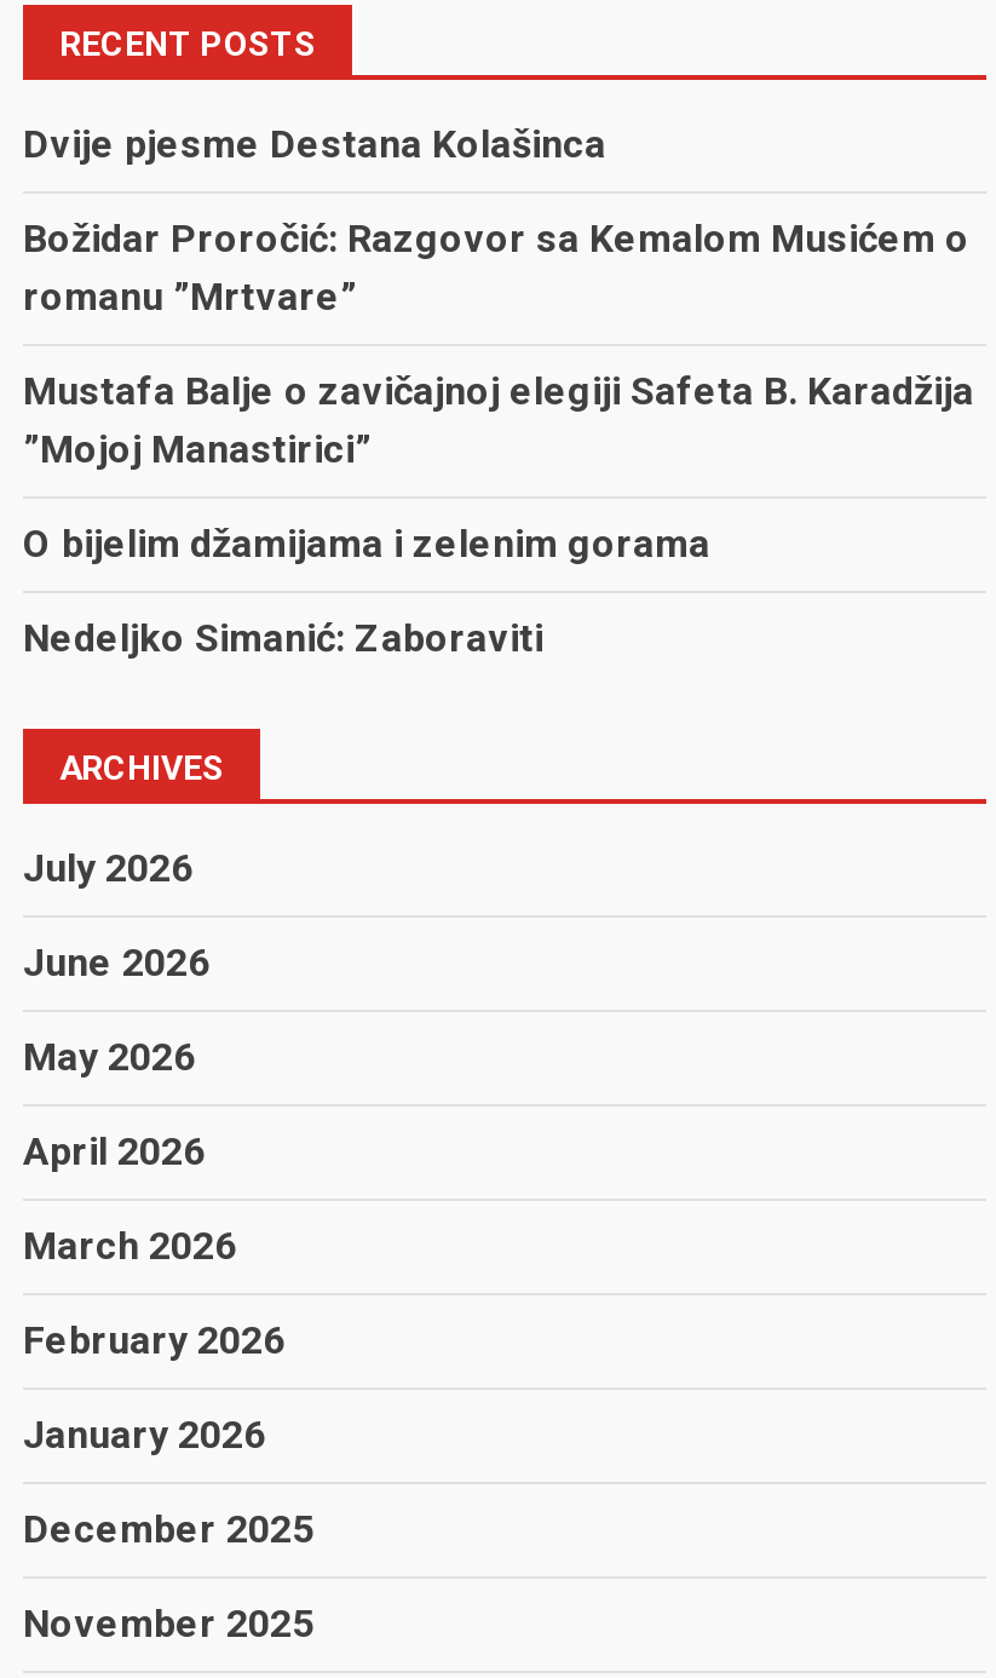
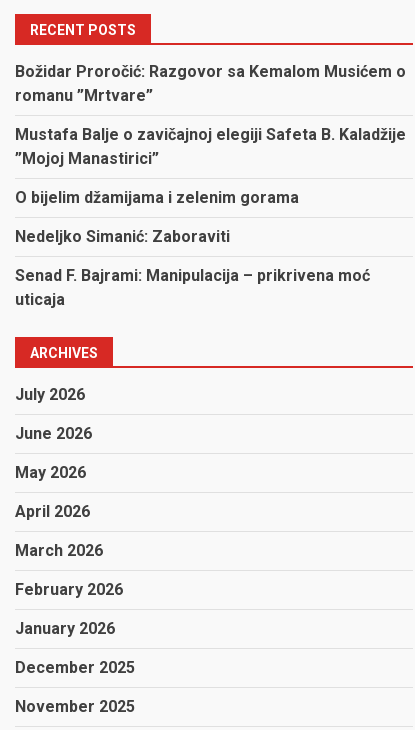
[23,121,606,167] Dvije pjesme Destana Kolašinca -> none
moved [23,216,969,320] -> [15,62,406,105]: Božidar Proročić: Razgovor sa Kemalom Musićem o | romanu ”Mrtvare”
[23,368,974,414] Mustafa Balje o zavičajnoj elegiji Safeta B. Karadžija -> [15,125,406,144] Mustafa Balje o zavičajnoj elegiji Safeta B. Kaladžije
moved [23,426,710,661] -> [15,149,299,246]: ”Mojoj Manastirici” | O bijelim džamijama i zelenim gorama | Nedeljko Simanić: Zaboraviti
none -> [15,266,370,309] Senad F. Bajrami: Manipulacija – prikrivena moć | uticaja

